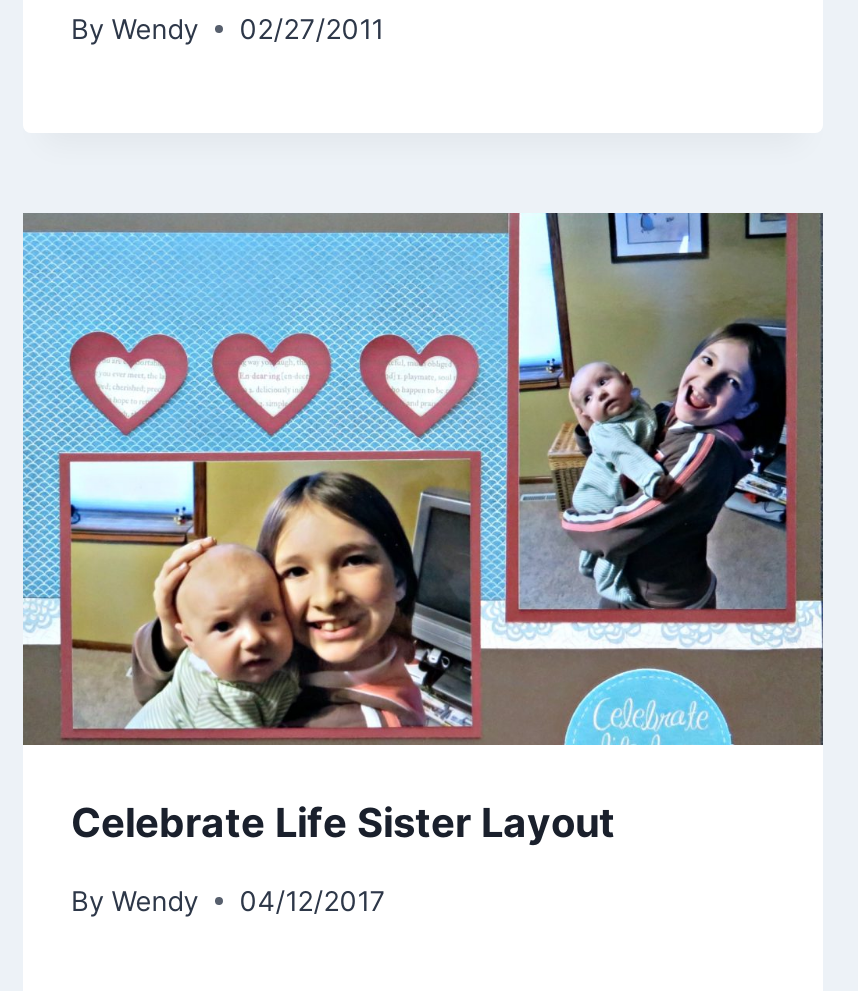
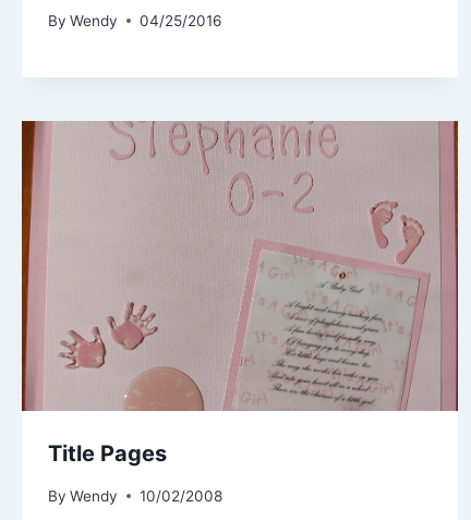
[71,12,383,44] By Wendy 02/27/2011 -> [48,11,222,29] By Wendy 04/25/2016
[23,211,823,847] [image] | Celebrate Life Sister Layout -> [21,120,459,467] [image] | Title Pages
[71,885,385,917] By Wendy 04/12/2017 -> [48,487,223,505] By Wendy 10/02/2008

